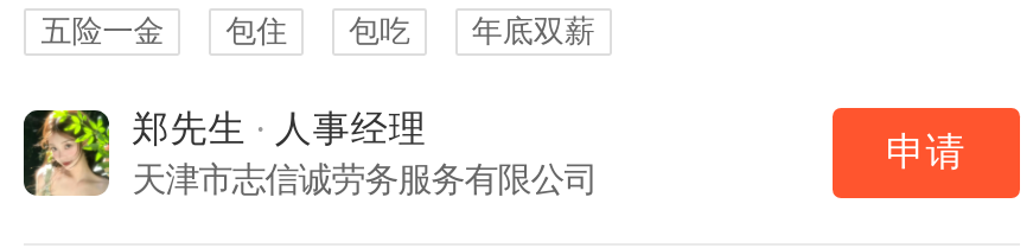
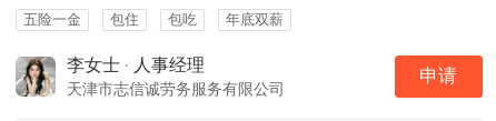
[21,108,427,196] [image] | 郑先生 · 人事经理 -> [16,55,205,97] [image] | 李女士 · 人事经理

